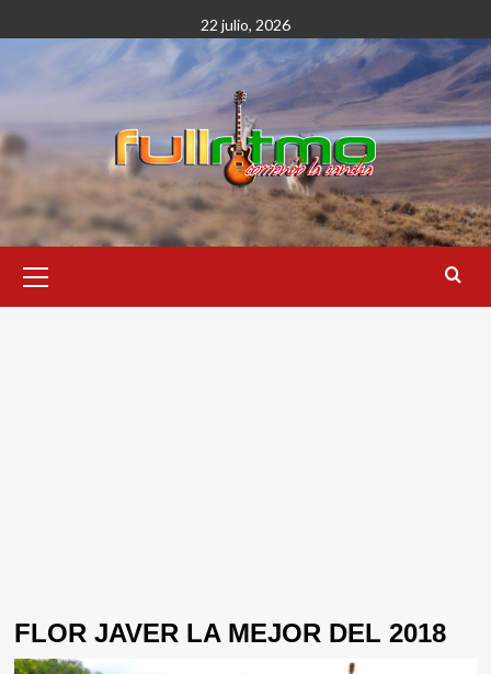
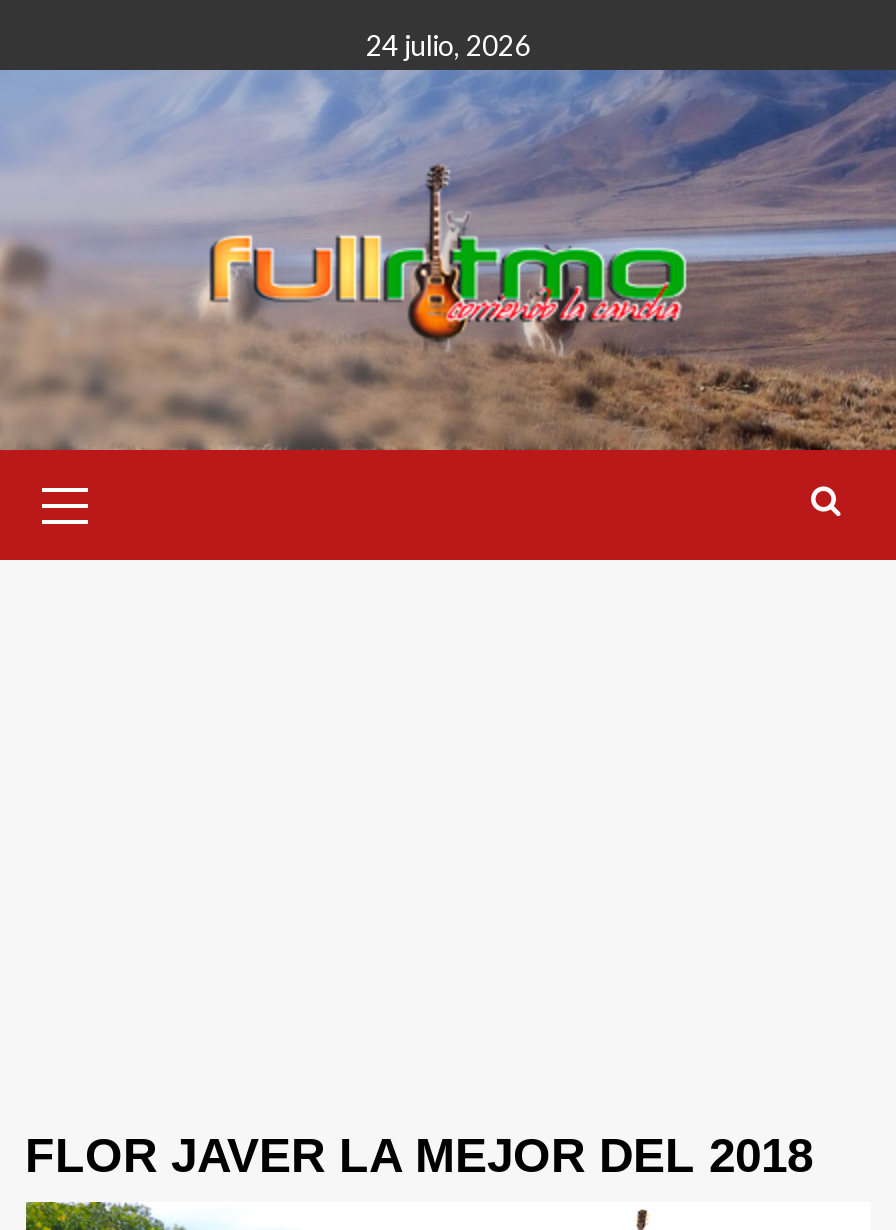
[201,15,290,34] 22 julio, 2026 -> [366,28,530,62] 24 julio, 2026

